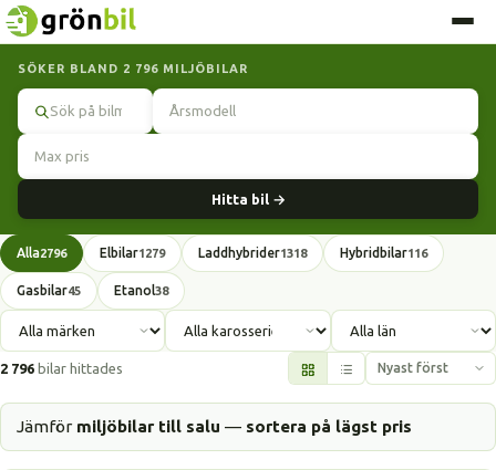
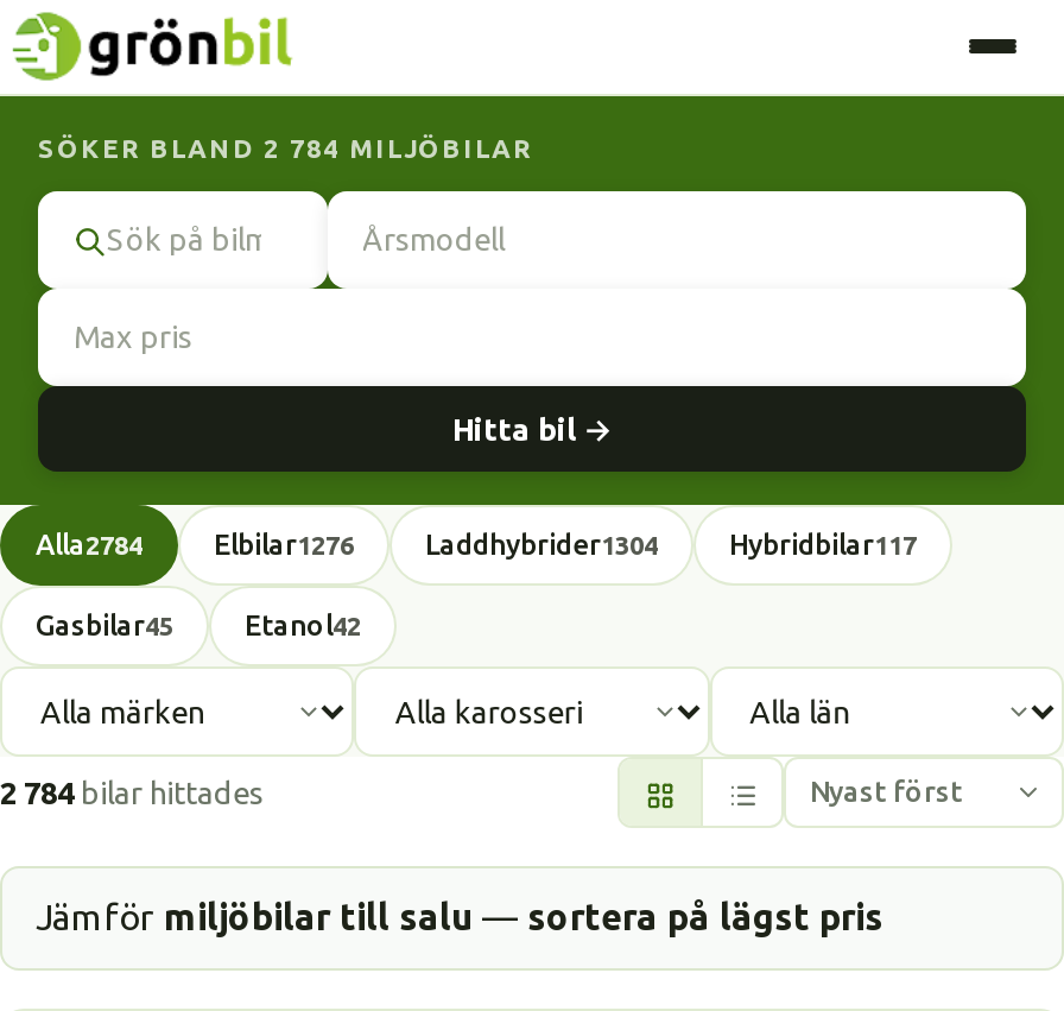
[18,62,248,75] SÖKER BLAND 2 796 MILJÖBILAR -> [38,134,532,163] SÖKER BLAND 2 784 MILJÖBILAR
[17,246,66,260] Alla2796 -> [36,529,142,560] Alla2784
[100,246,165,260] Elbilar1279 -> [214,529,354,560] Elbilar1276
[198,246,307,260] Laddhybrider1318 -> [425,529,658,560] Laddhybrider1304
[340,246,427,260] Hybridbilar116 -> [729,529,917,560] Hybridbilar117
[114,283,168,297] Etanol 38 -> [245,609,361,640] Etanol 42
[0,360,123,375] 2 796 bilar hittades -> [0,775,264,808] 2 784 bilar hittades

